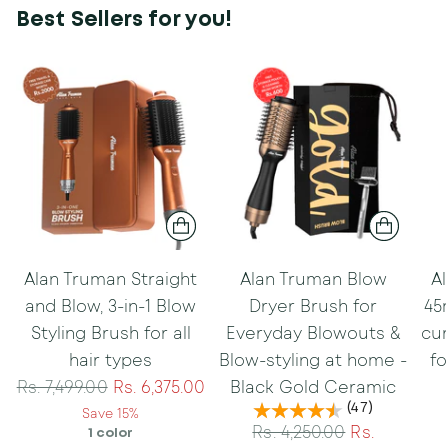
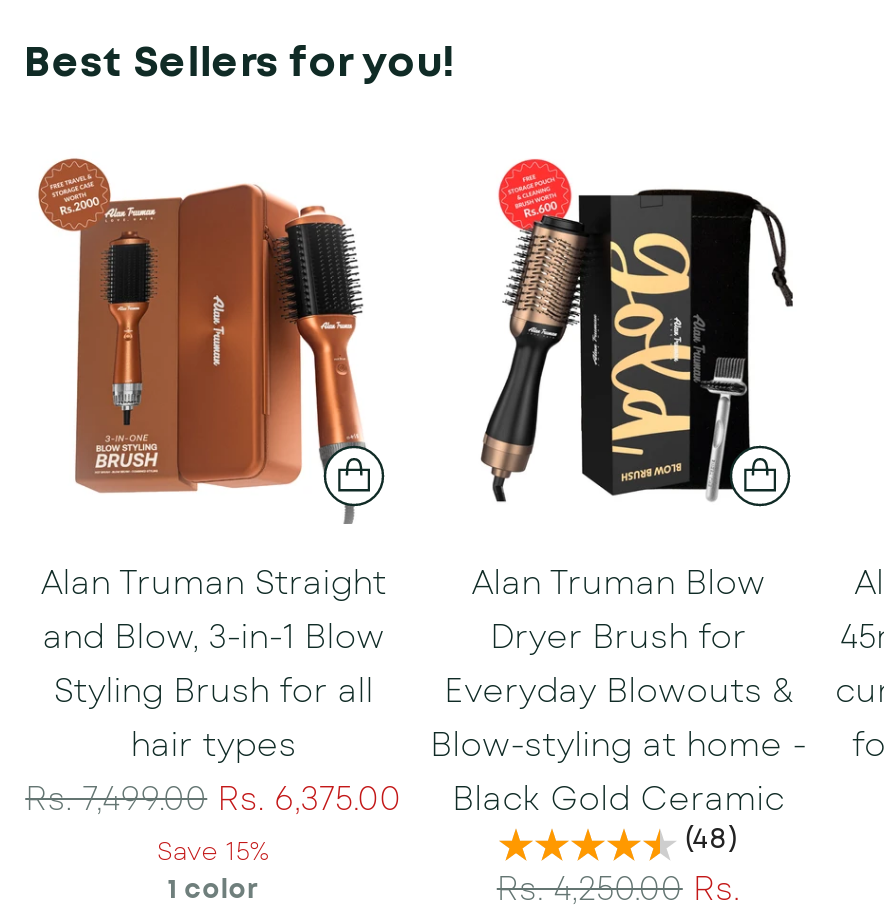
[347,401,373,415] (47) -> [686,826,738,854] (48)

